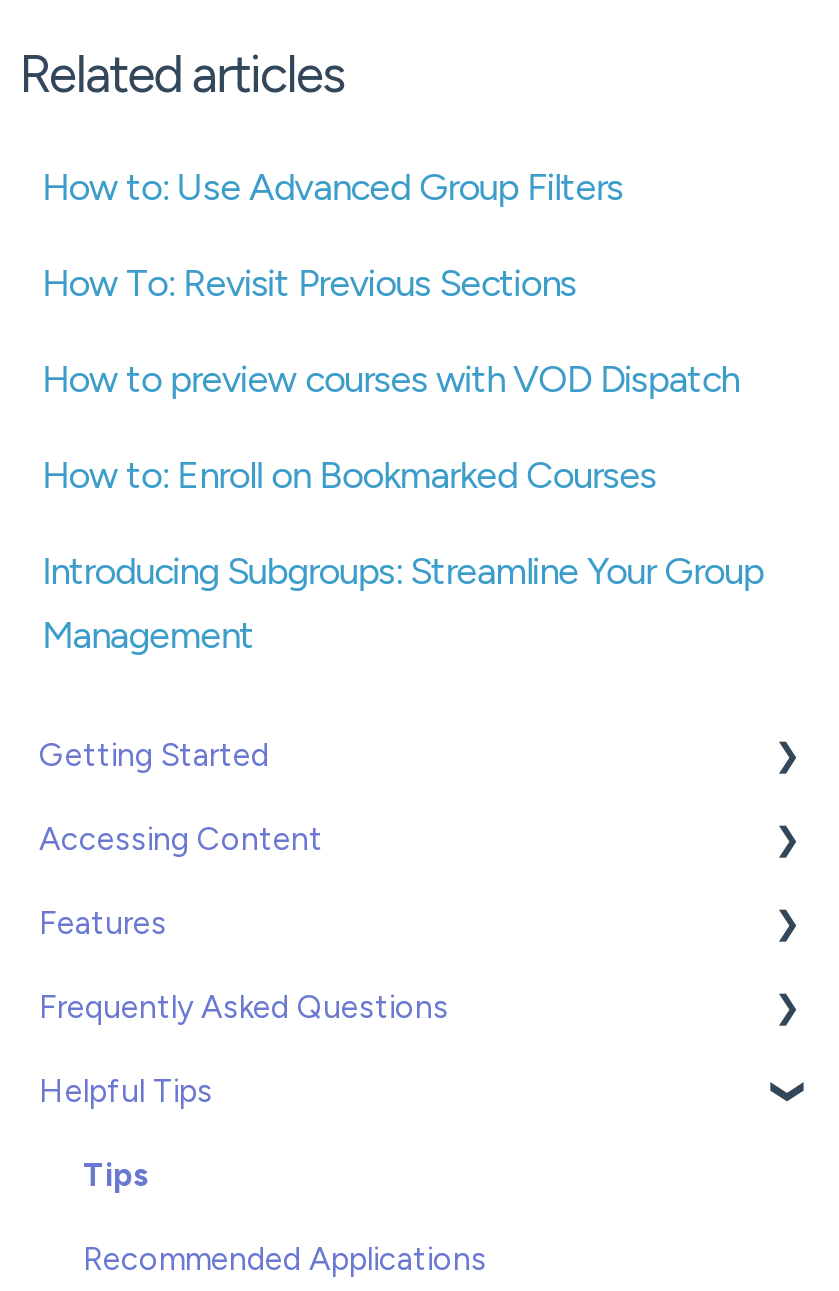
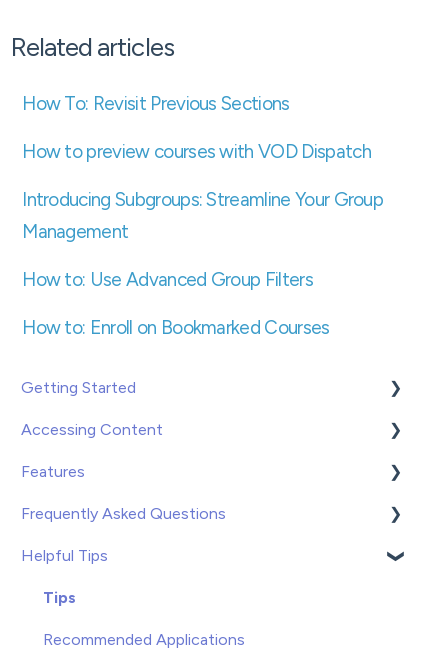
moved [41,165,623,211] -> [22,268,313,291]: How to: Use Advanced Group Filters
moved [41,261,739,403] -> [22,92,371,163]: How To: Revisit Previous Sections | How to preview courses with VOD Dispatch
moved [41,453,656,499] -> [22,316,330,339]: How to: Enroll on Bookmarked Courses
moved [41,549,763,659] -> [22,188,383,243]: Introducing Subgroups: Streamline Your Group | Management

